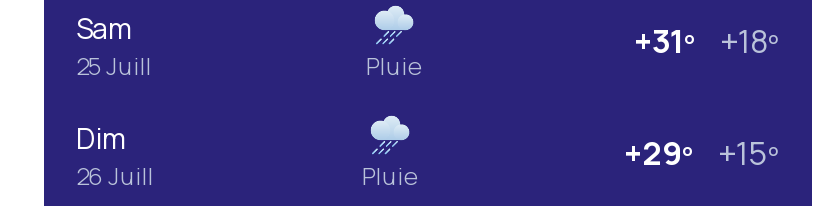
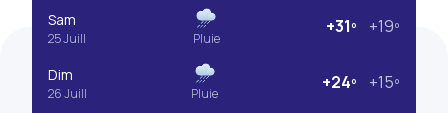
[634,19,780,63] +31º +18º -> [326,15,400,37] +31º +19º
[624,130,780,174] +29º +15º -> [322,71,400,93] +24º +15º

